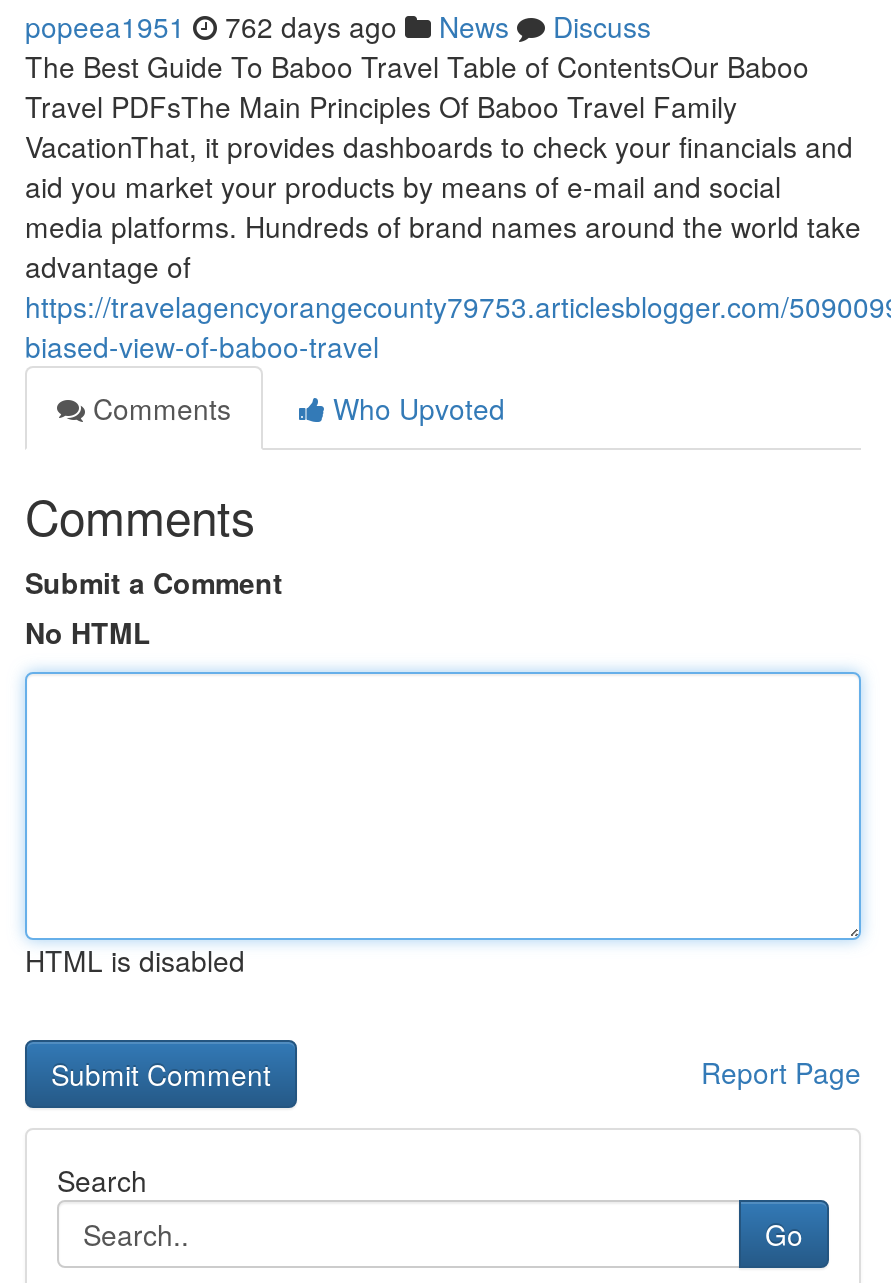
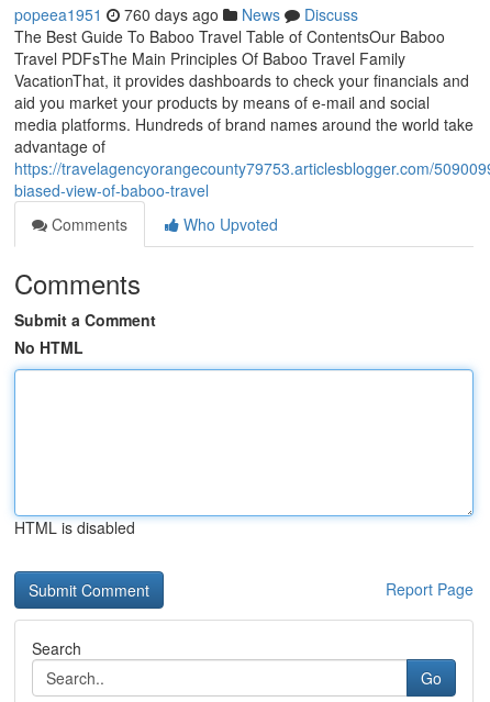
[25,6,651,46] popeea1951 762 days ago News Discuss -> [14,3,358,25] popeea1951 760 days ago News Discuss

